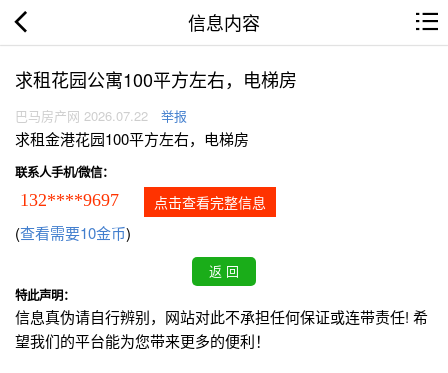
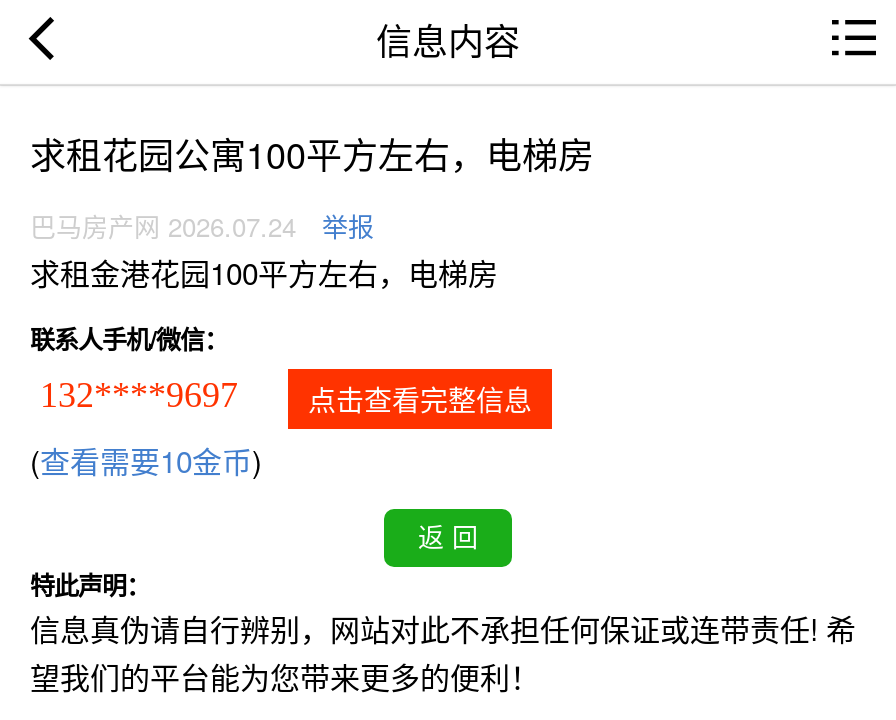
[15,106,187,125] 巴马房产网 2026.07.22 举报 -> [30,207,374,245] 巴马房产网 2026.07.24 举报

